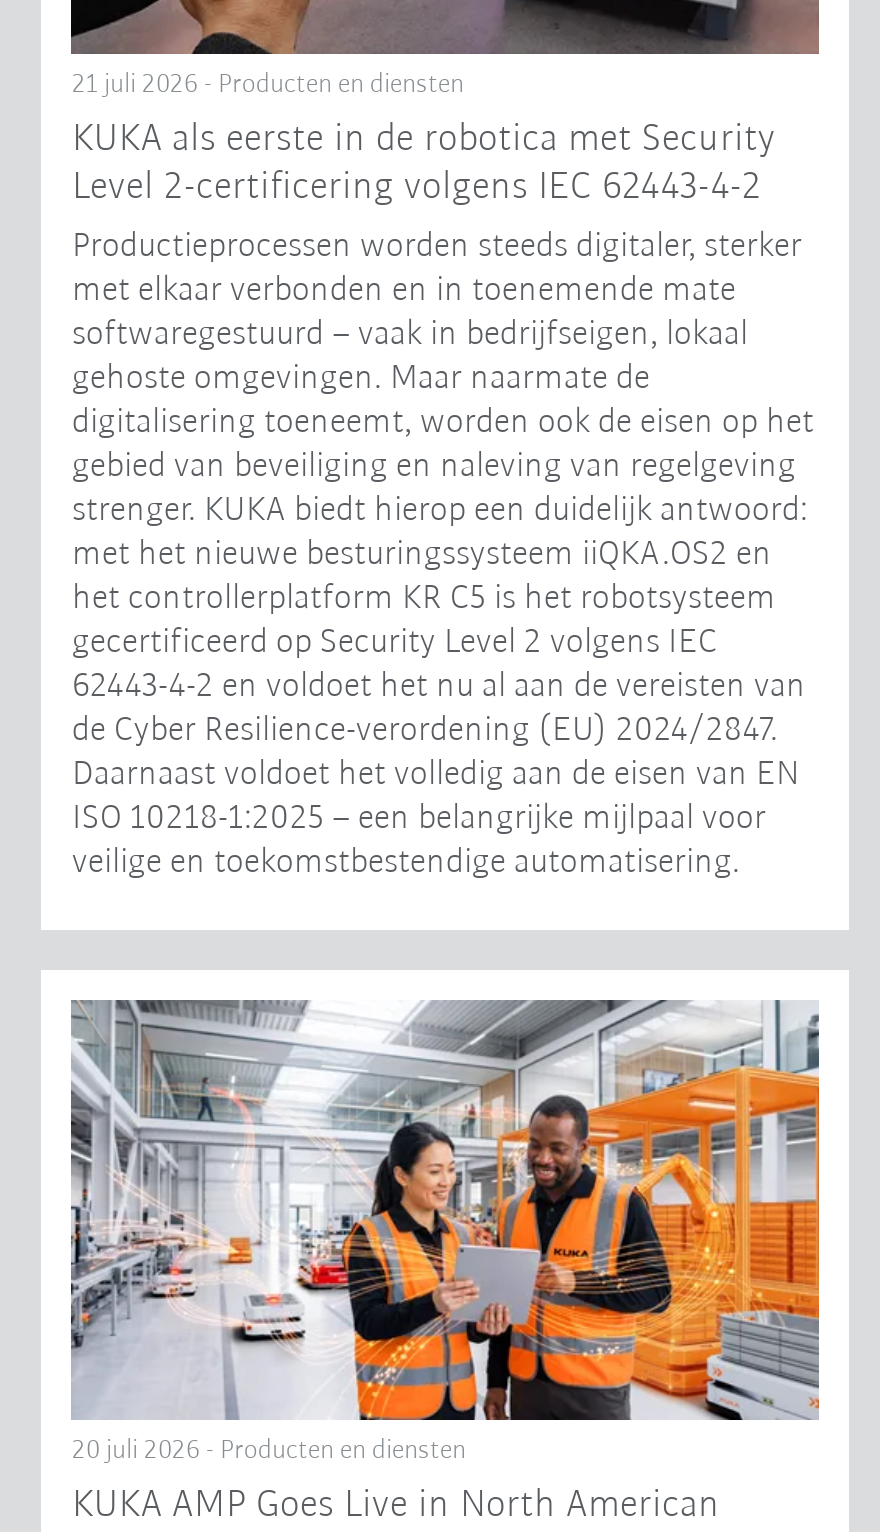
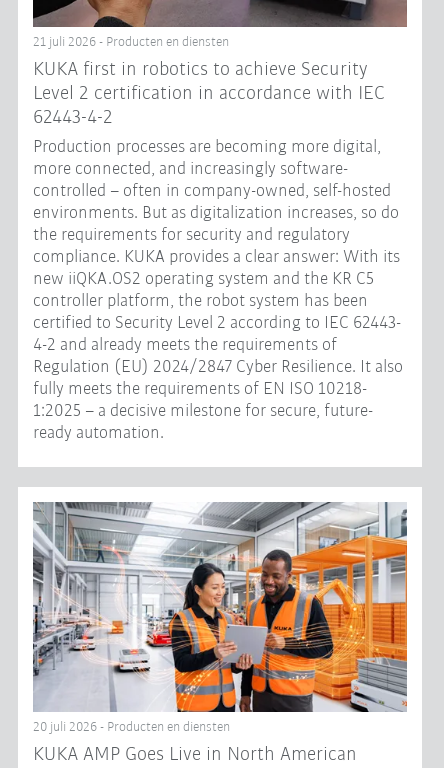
[72,120,776,208] KUKA als eerste in de robotica met Security | Level 2-certificering volgens IEC 62443-4-2 -> [33,60,385,128] KUKA first in robotics to achieve Security | Level 2 certification in accordance with IEC | 62443-4-2
[72,228,814,882] Productieprocessen worden steeds digitaler, sterker | met elkaar verbonden en in toenemende mate | softwaregestuurd – vaak in bedrijfseigen, lokaal | gehoste omgevingen. Maar naarmate de | digitalisering toeneemt, worden ook de eisen op het | gebied van beveiliging en naleving van regelgeving | strenger. KUKA biedt hierop een duidelijk antwoord: | met het nieuwe besturingssysteem iiQKA.OS2 en | het controllerplatform KR C5 is het robotsysteem | gecertificeerd op Security Level 2 volgens IEC | 62443-4-2 en voldoet het nu al aan de vereisten van | de Cyber Resilience-verordening (EU) 2024/2847. | Daarnaast voldoet het volledig aan de eisen van EN | ISO 10218-1:2025 – een belangrijke mijlpaal voor | veilige en toekomstbestendige automatisering. -> [33,138,403,443] Production processes are becoming more digital, | more connected, and increasingly software- | controlled – often in company-owned, self-hosted | environments. But as digitalization increases, so do | the requirements for security and regulatory | compliance. KUKA provides a clear answer: With its | new iiQKA.OS2 operating system and the KR C5 | controller platform, the robot system has been | certified to Security Level 2 according to IEC 62443- | 4-2 and already meets the requirements of | Regulation (EU) 2024/2847 Cyber Resilience. It also | fully meets the requirements of EN ISO 10218- | 1:2025 – a decisive milestone for secure, future- | ready automation.

